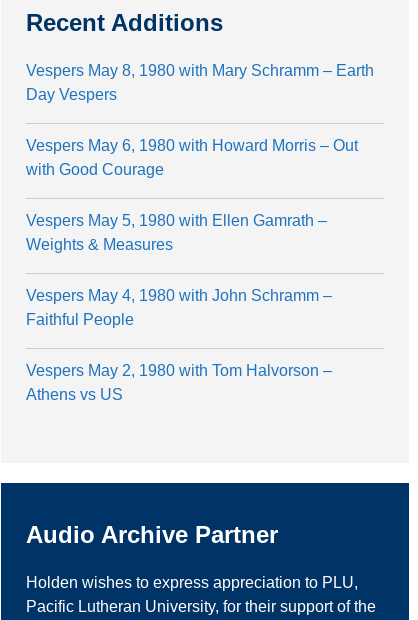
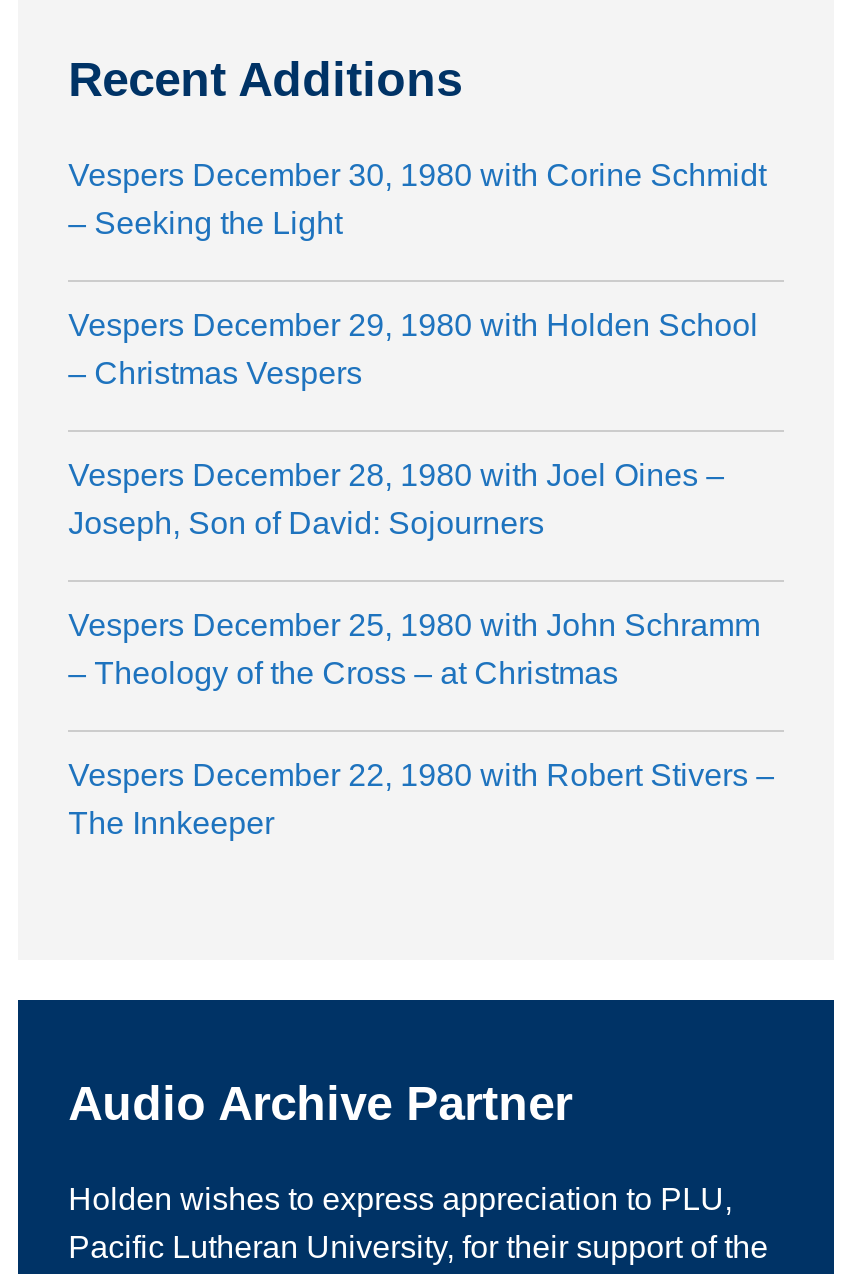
[26,62,374,103] Vespers May 8, 1980 with Mary Schramm – Earth | Day Vespers -> [68,158,766,240] Vespers December 30, 1980 with Corine Schmidt | – Seeking the Light
[26,137,358,178] Vespers May 6, 1980 with Howard Morris – Out | with Good Courage -> [68,308,758,390] Vespers December 29, 1980 with Holden School | – Christmas Vespers
[26,212,327,253] Vespers May 5, 1980 with Ellen Gamrath – | Weights & Measures -> [68,458,724,540] Vespers December 28, 1980 with Joel Oines – | Joseph, Son of David: Sojourners
[26,287,332,328] Vespers May 4, 1980 with John Schramm – | Faithful People -> [68,608,760,690] Vespers December 25, 1980 with John Schramm | – Theology of the Cross – at Christmas
[26,362,332,403] Vespers May 2, 1980 with Tom Halvorson – | Athens vs US -> [68,758,774,840] Vespers December 22, 1980 with Robert Stivers – | The Innkeeper

